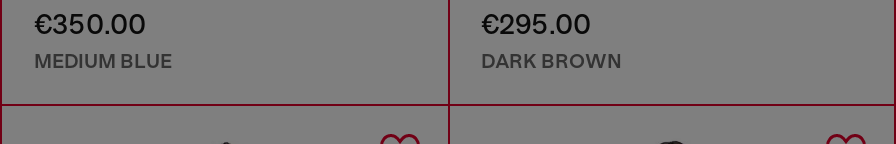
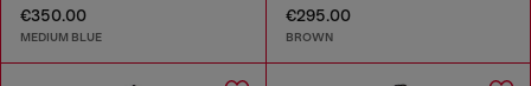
[481,48,621,74] DARK BROWN -> [285,29,332,45] BROWN

